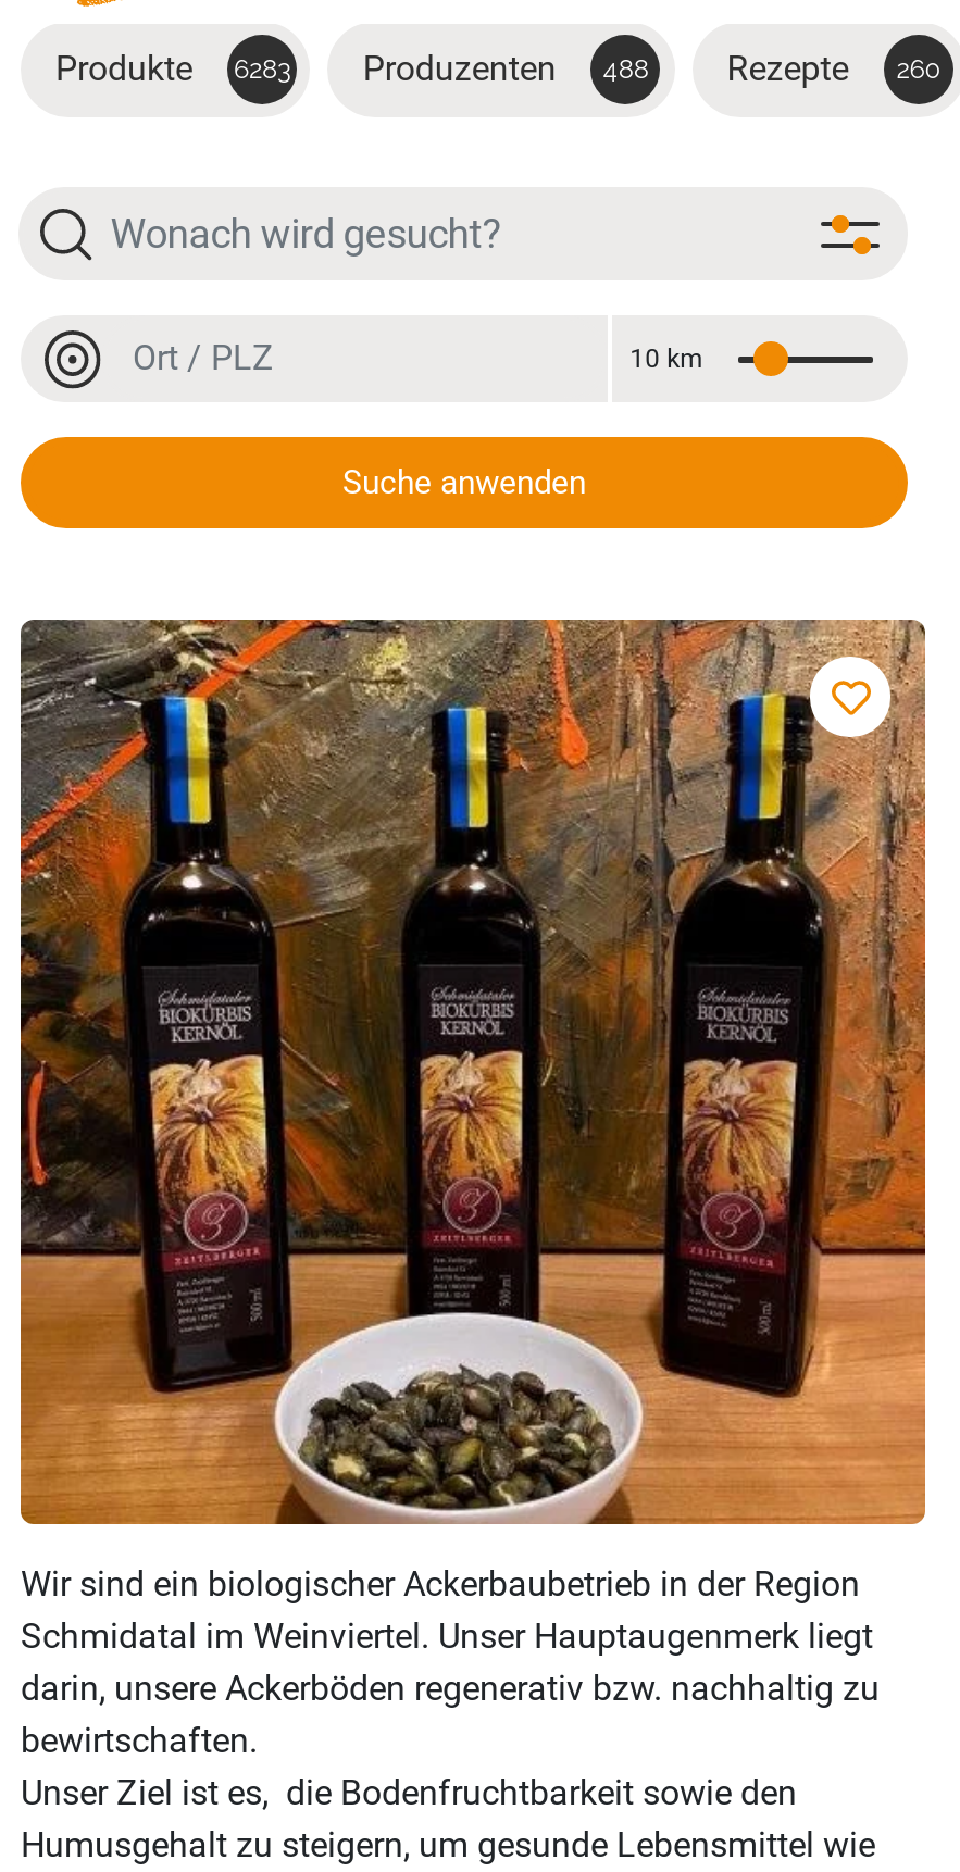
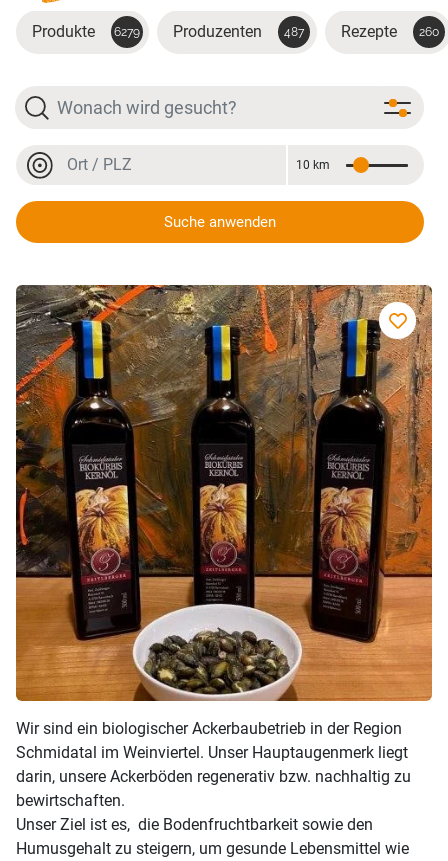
[55,47,290,89] Produkte 6283 -> [32,22,140,41] Produkte 6279
[363,47,649,89] Produzenten 488 -> [173,22,304,41] Produzenten 487

